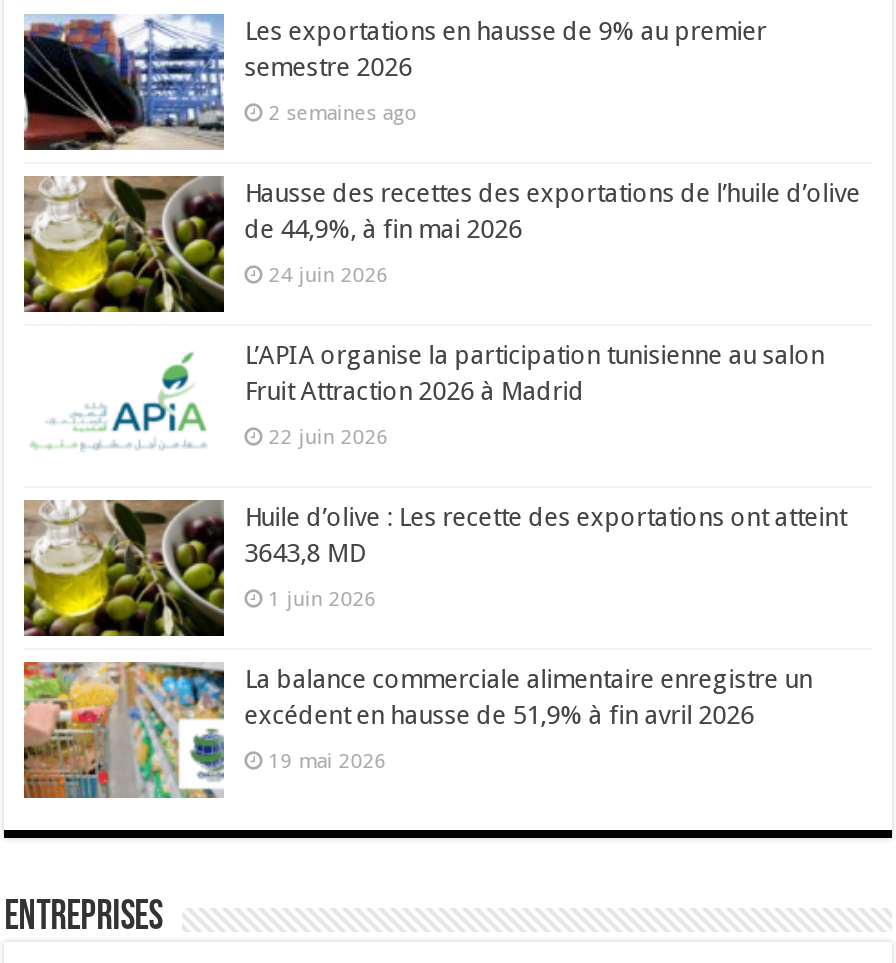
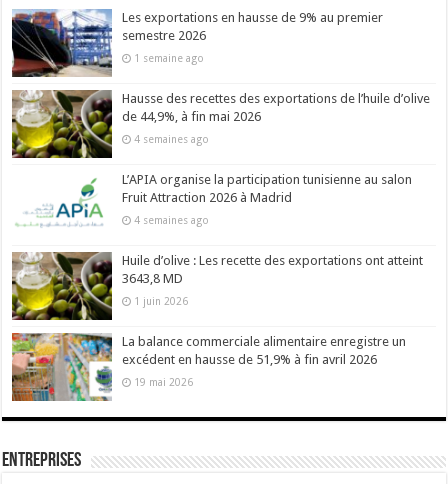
[268,99,418,123] 2 semaines ago -> [134,52,204,64] 1 semaine ago
[268,262,388,286] 24 juin 2026 -> [134,133,209,145] 4 semaines ago
[268,424,388,448] 22 juin 2026 -> [134,214,209,226] 4 semaines ago

